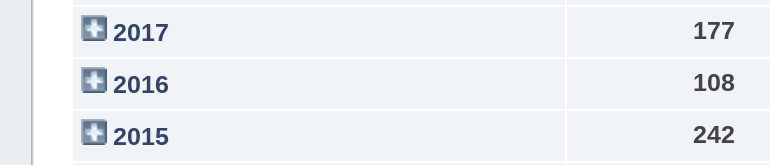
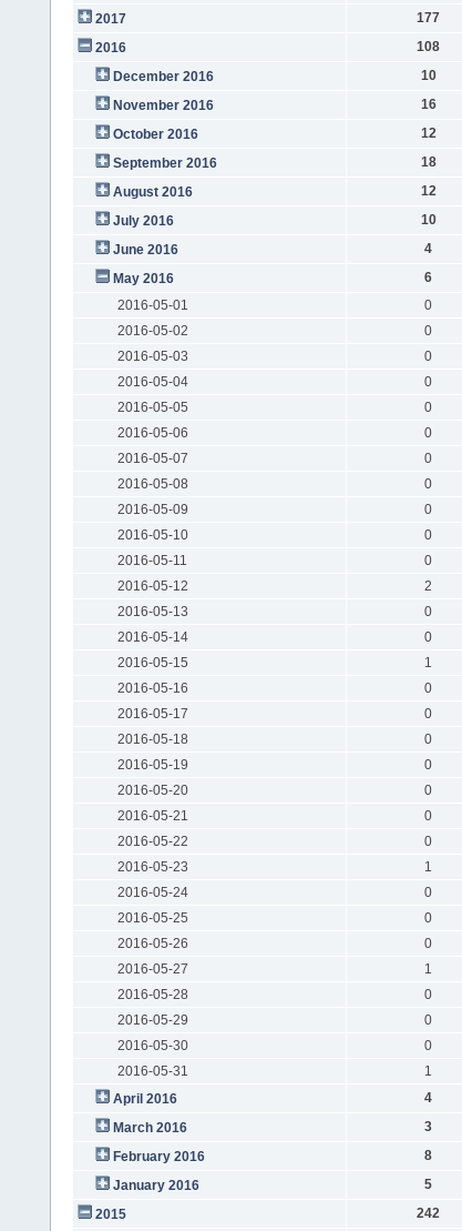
none -> [113,67,436,1193] December 2016 | 10 | November 2016 | 16 | October 2016 | 12 | September 2016 | 18 | August 2016 | 12 | July 2016 | 10 | June 2016 | 4 | May 2016 | 6 | 2016-05-01 | 0 | 2016-05-02 | 0 | 2016-05-03 | 0 | 2016-05-04 | 0 | 2016-05-05 | 0 | 2016-05-06 | 0 | 2016-05-07 | 0 | 2016-05-08 | 0 | 2016-05-09 | 0 | 2016-05-10 | 0 | 2016-05-11 | 0 | 2016-05-12 | 2 | 2016-05-13 | 0 | 2016-05-14 | 0 | 2016-05-15 | 1 | 2016-05-16 | 0 | 2016-05-17 | 0 | 2016-05-18 | 0 | 2016-05-19 | 0 | 2016-05-20 | 0 | 2016-05-21 | 0 | 2016-05-22 | 0 | 2016-05-23 | 1 | 2016-05-24 | 0 | 2016-05-25 | 0 | 2016-05-26 | 0 | 2016-05-27 | 1 | 2016-05-28 | 0 | 2016-05-29 | 0 | 2016-05-30 | 0 | 2016-05-31 | 1 | April 2016 | 4 | March 2016 | 3 | February 2016 | 8 | January 2016 | 5

